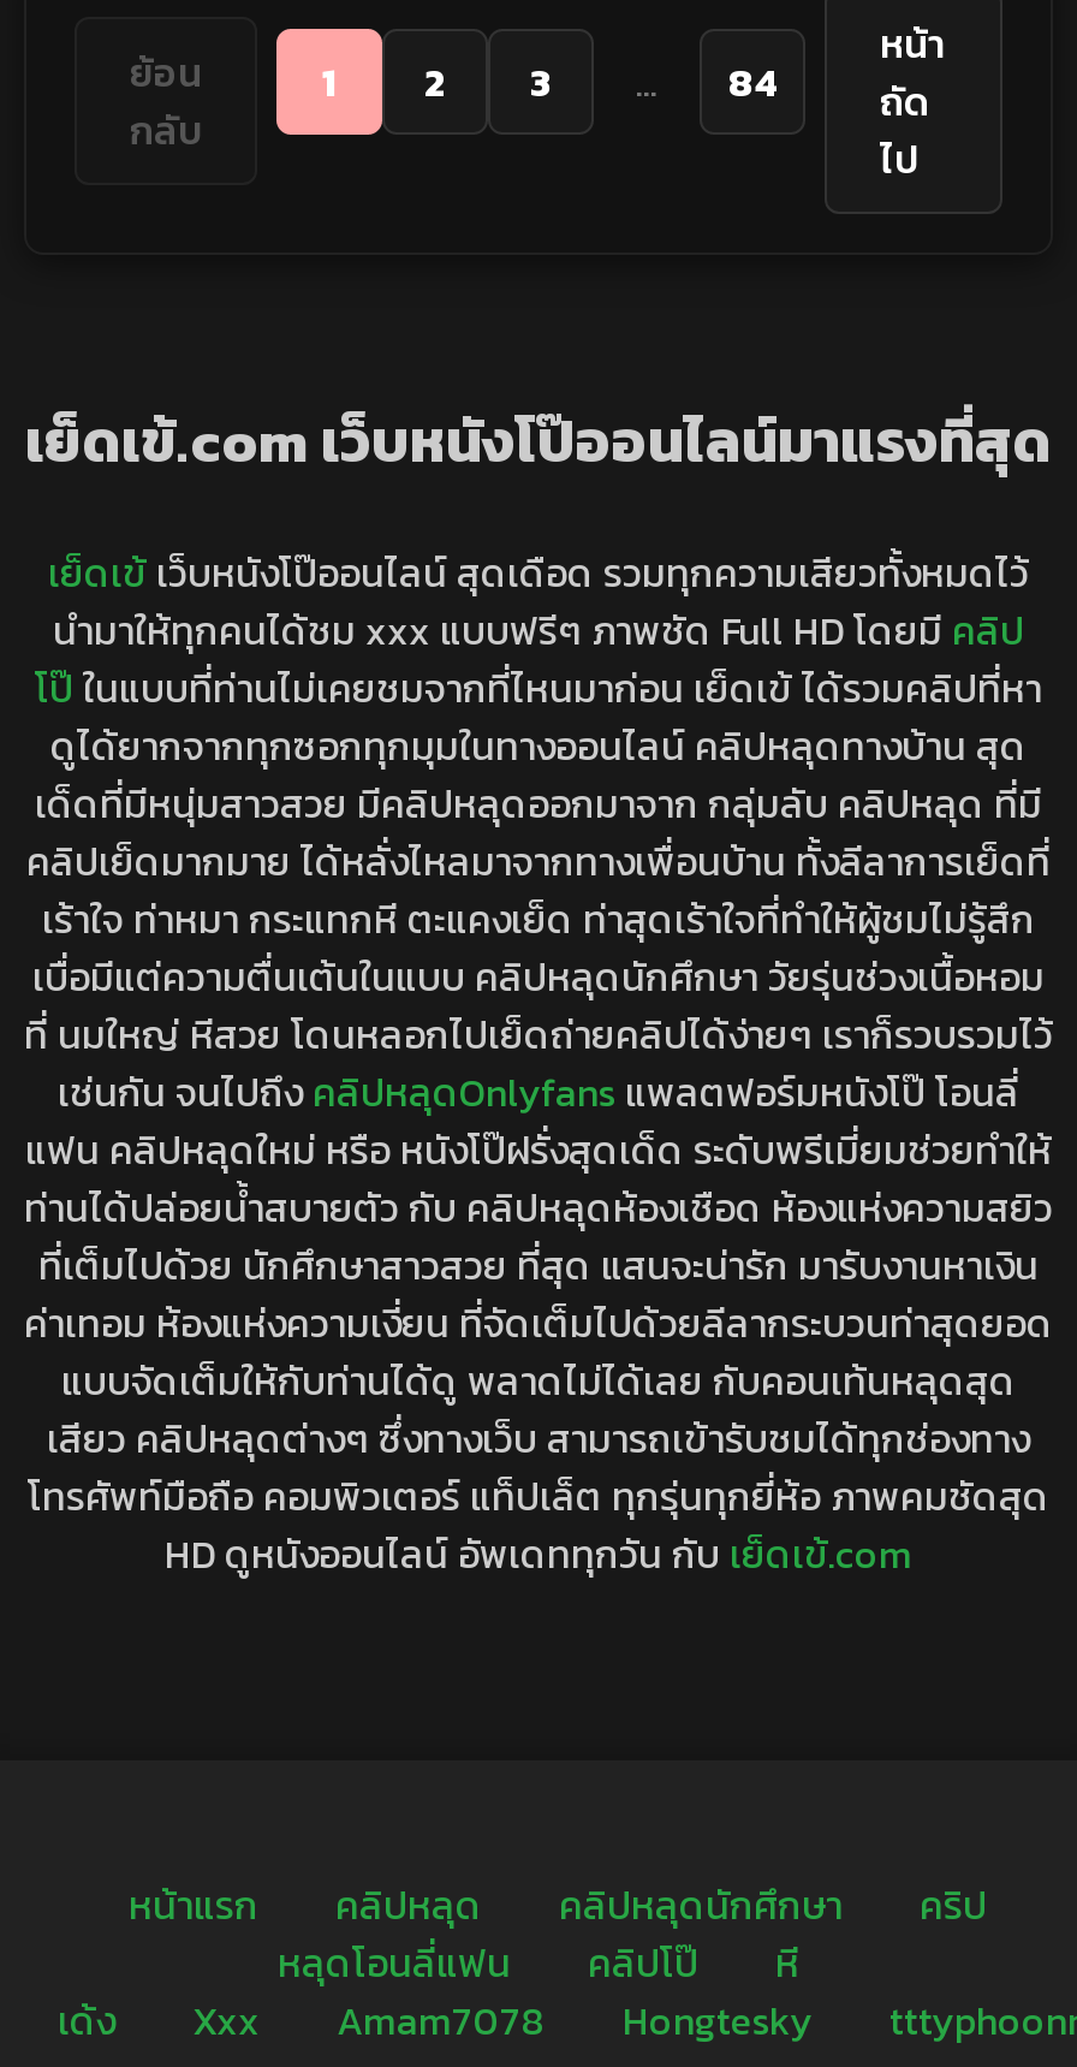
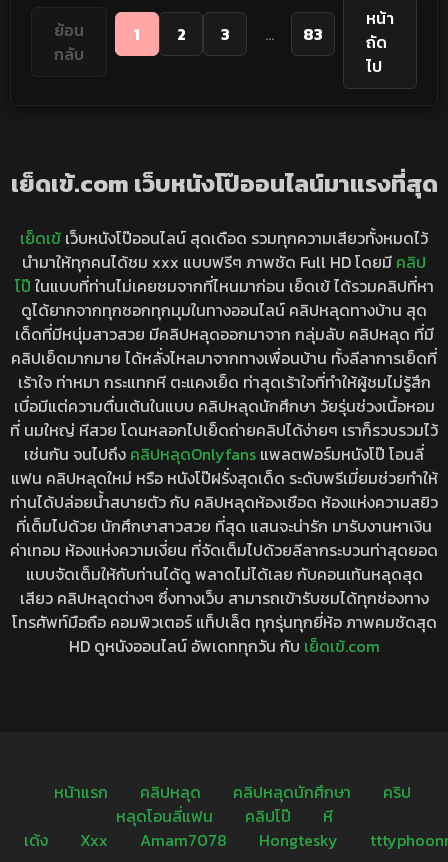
[728,52,776,110] 84 -> [303,22,323,46] 83

